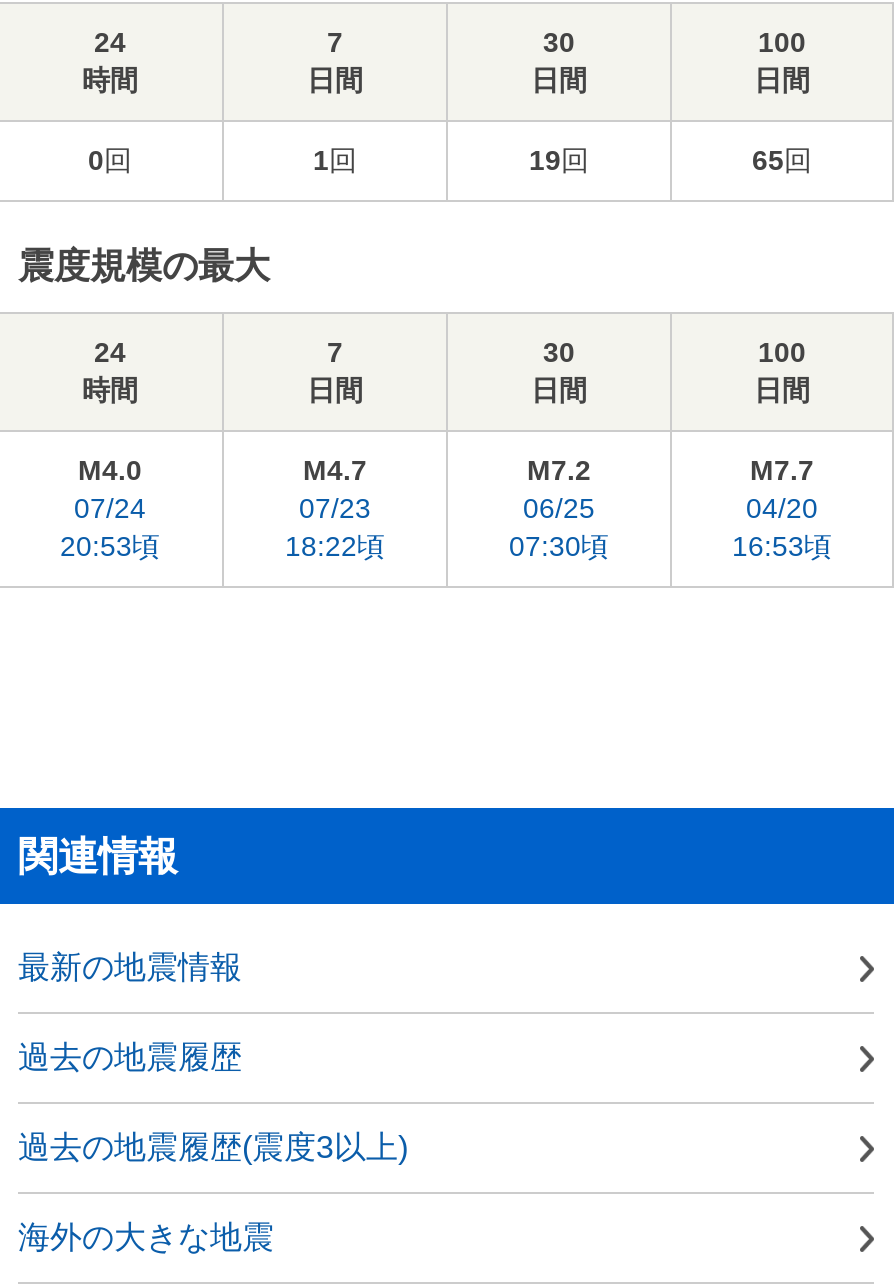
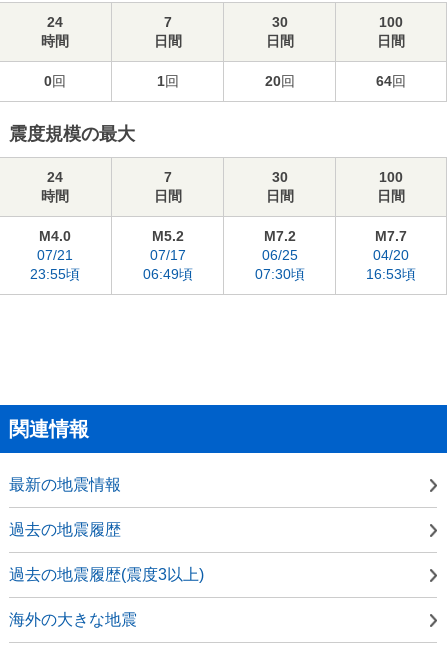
[529,144,589,176] 19回 -> [264,73,294,89] 20回
[752,144,812,176] 65回 -> [376,73,406,89] 64回
[285,454,385,562] M4.7 | 07/23 | 18:22頃 -> [142,228,192,282] M5.2 | 07/17 | 06:49頃
[60,492,160,562] 07/24 | 20:53頃 -> [30,247,80,282] 07/21 | 23:55頃

